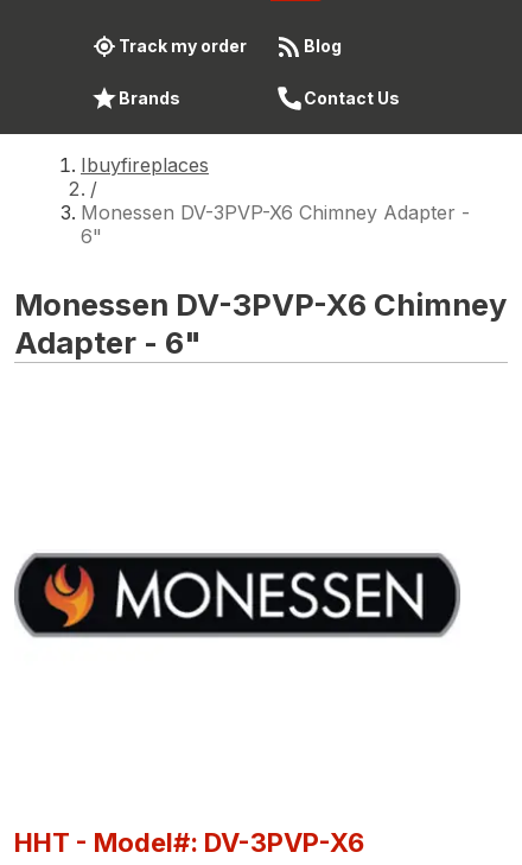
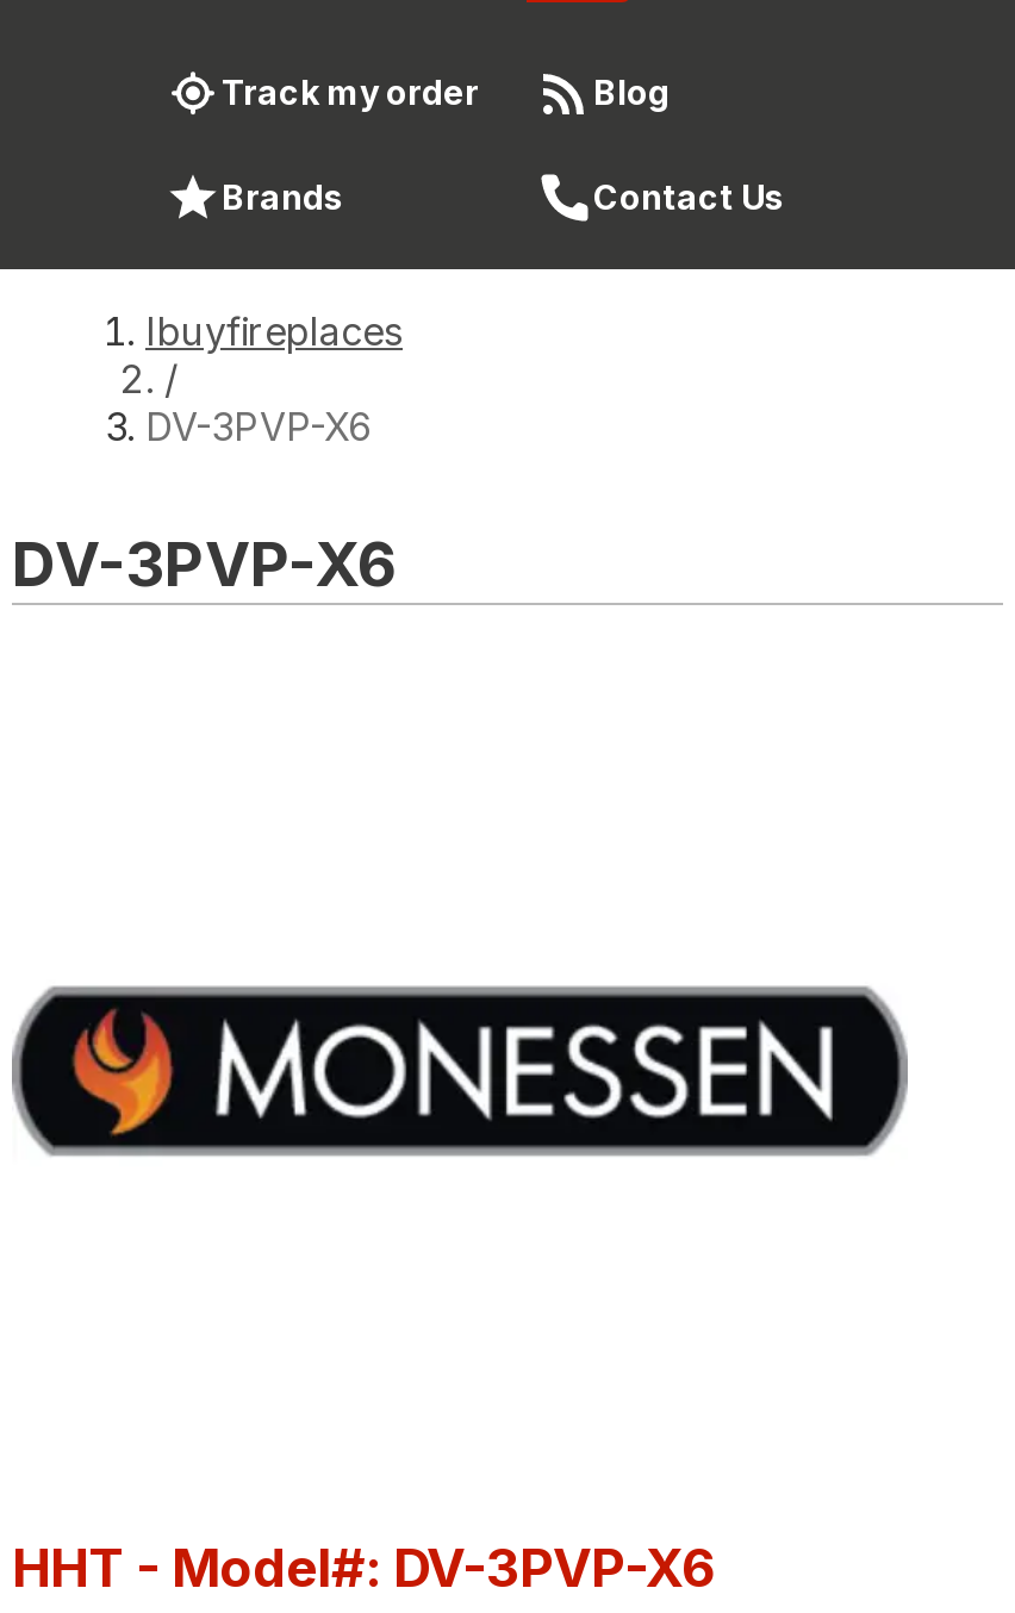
[81,200,470,247] Monessen DV-3PVP-X6 Chimney Adapter - | 6" -> [145,401,372,449] DV-3PVP-X6
[14,285,507,360] Monessen DV-3PVP-X6 Chimney | Adapter - 6" -> [12,525,396,599] DV-3PVP-X6

